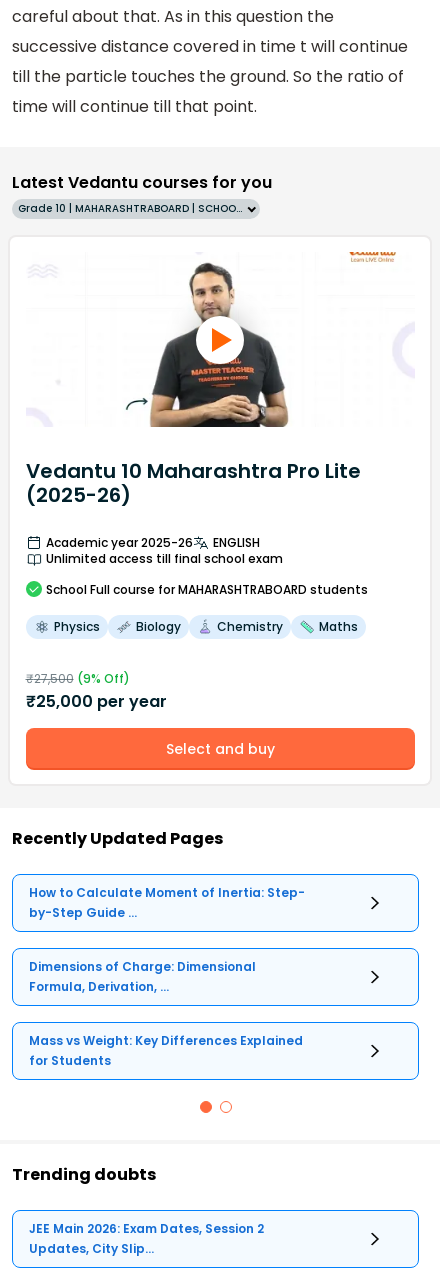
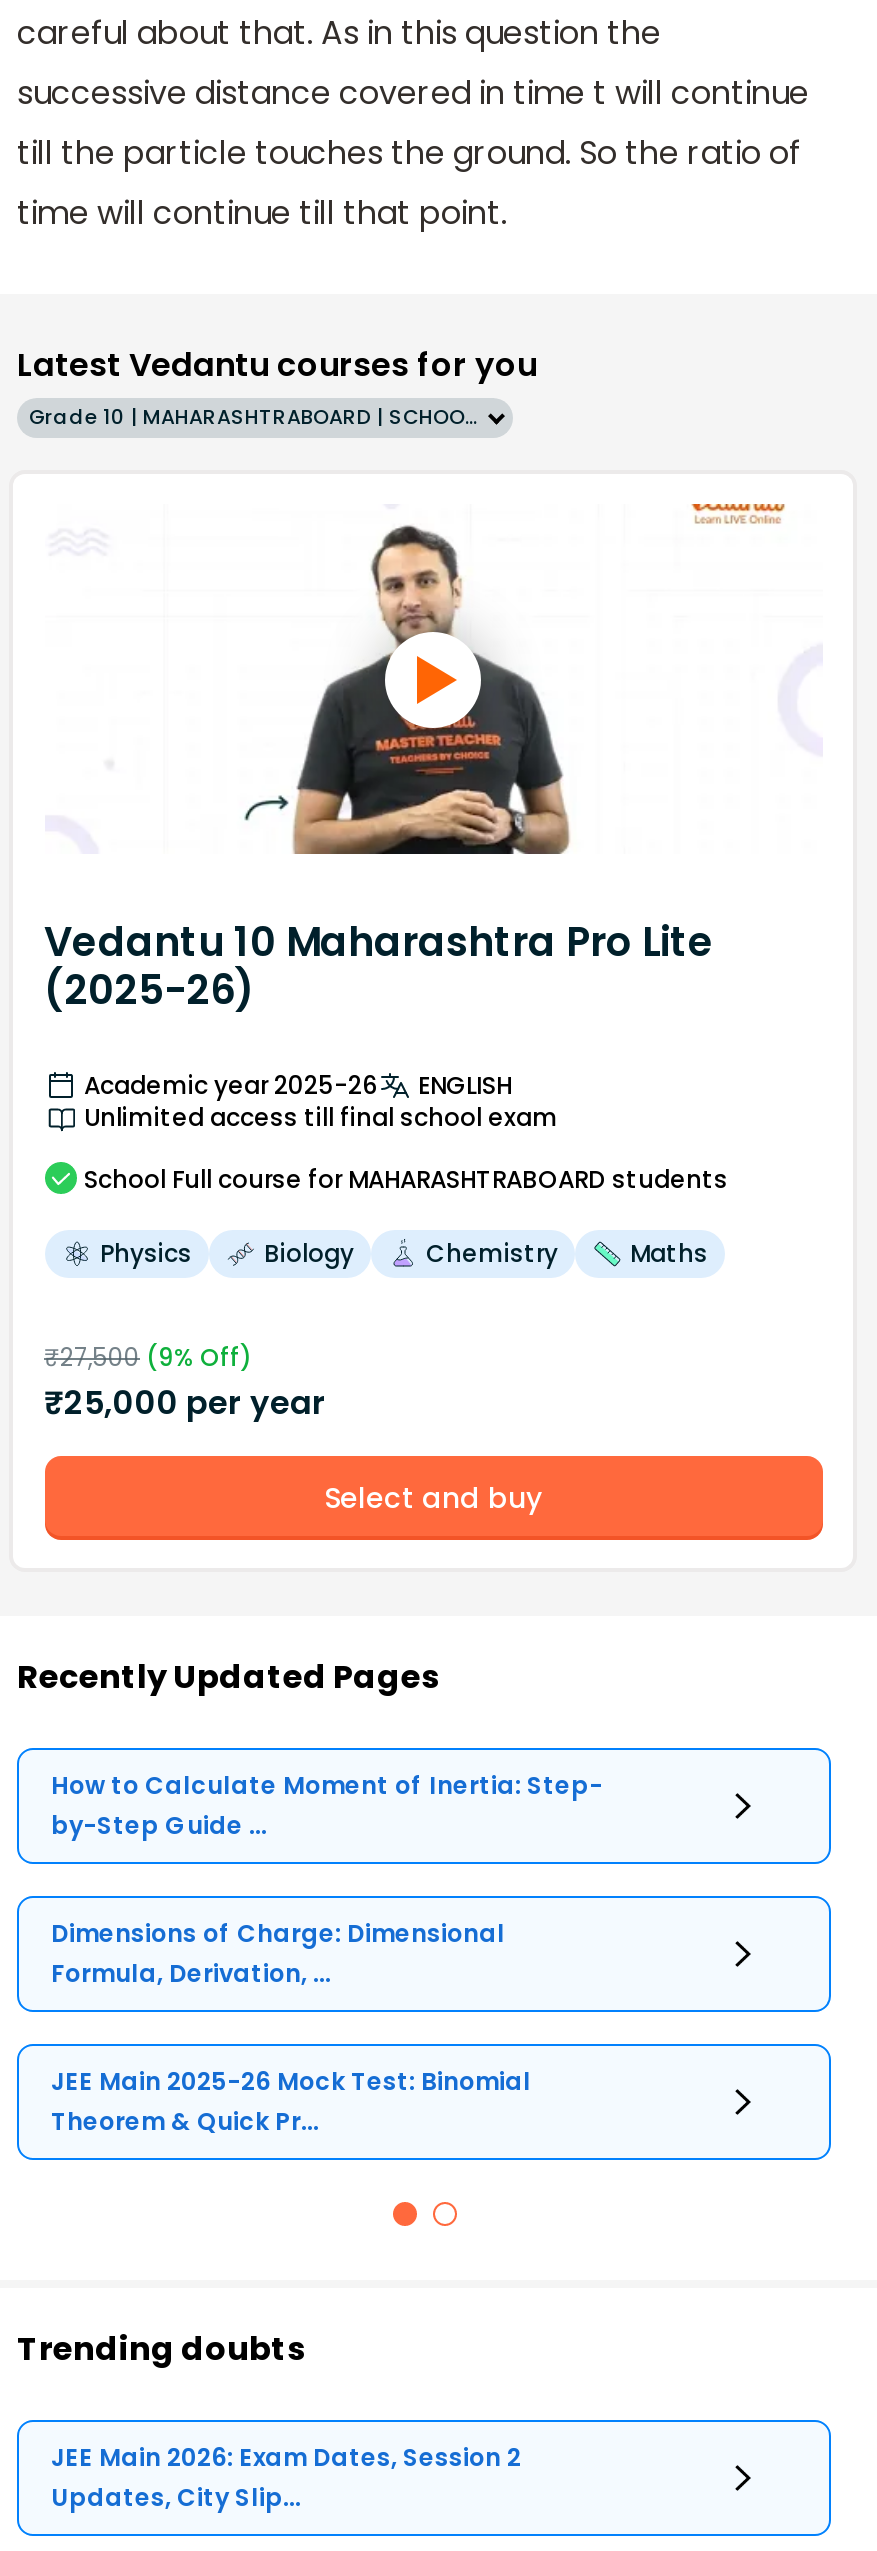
[29,1032,303,1069] Mass vs Weight: Key Differences Explained | for Students -> [51,2064,531,2138] JEE Main 2025-26 Mock Test: Binomial | Theorem & Quick Pr...

